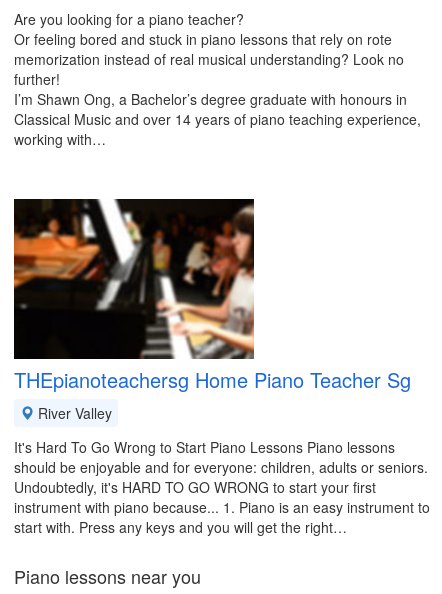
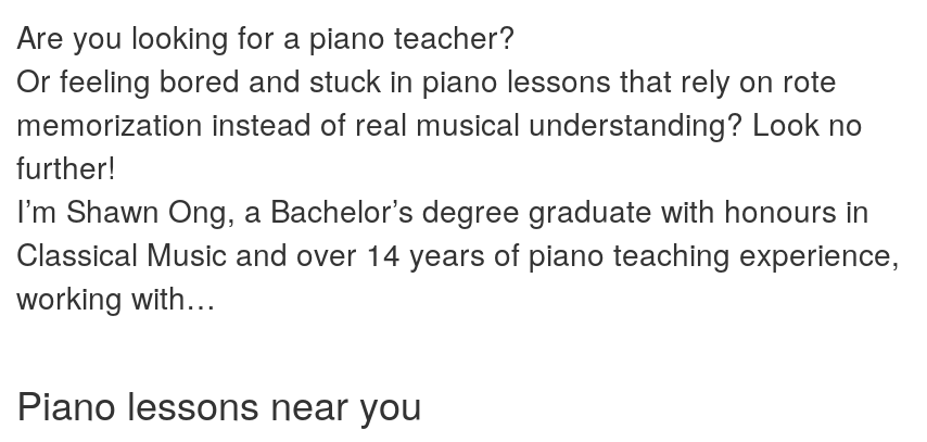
[13,198,430,537] [image] | THEpianoteachersg Home Piano Teacher Sg | River Valley | It's Hard To Go Wrong to Start Piano Lessons Piano lessons | should be enjoyable and for everyone: children, adults or seniors. | Undoubtedly, it's HARD TO GO WRONG to start your first | instrument with piano because... 1. Piano is an easy instrument to | start with. Press any keys and you will get the right… -> none

